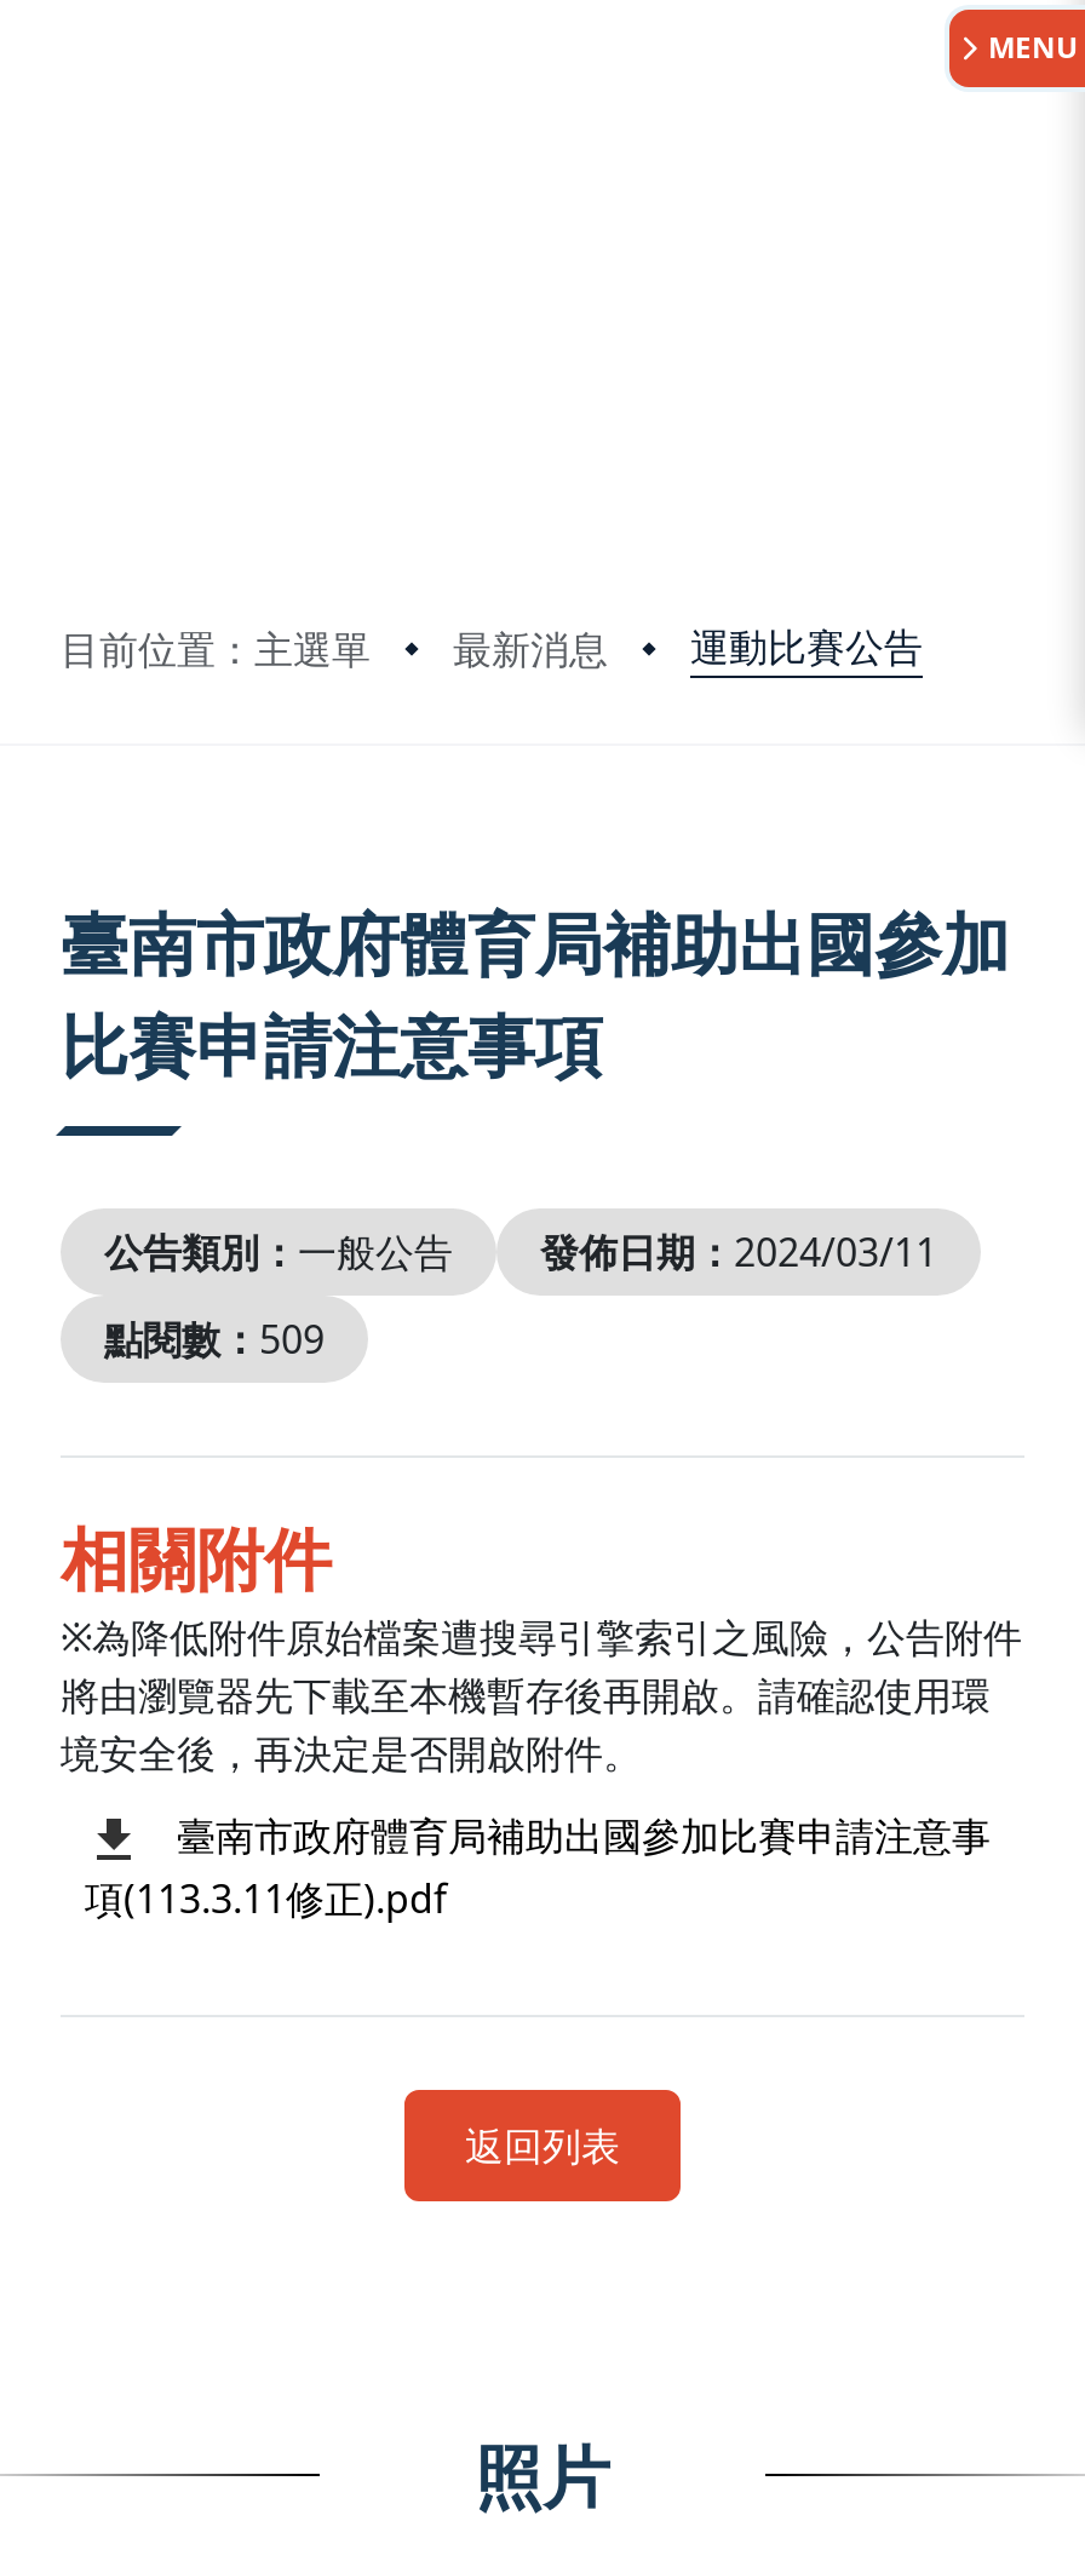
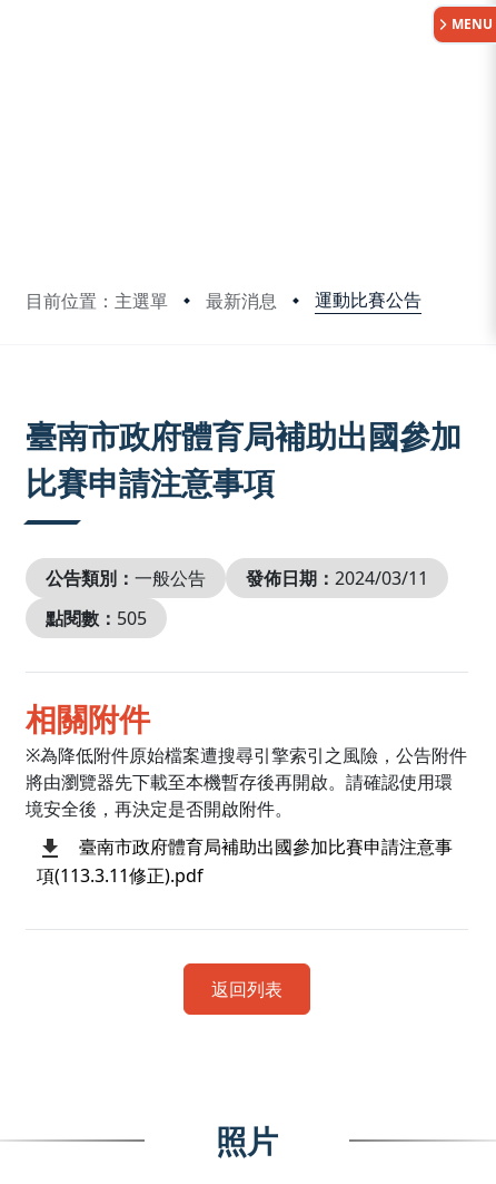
[104,1313,325,1366] 點閱數：509 -> [46,606,147,630] 點閱數：505

